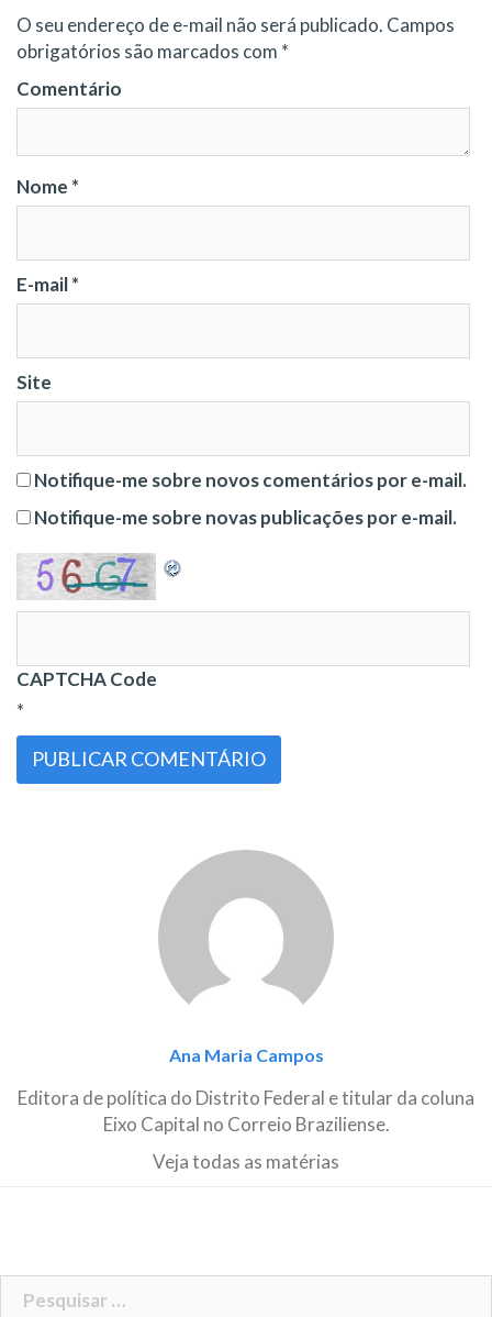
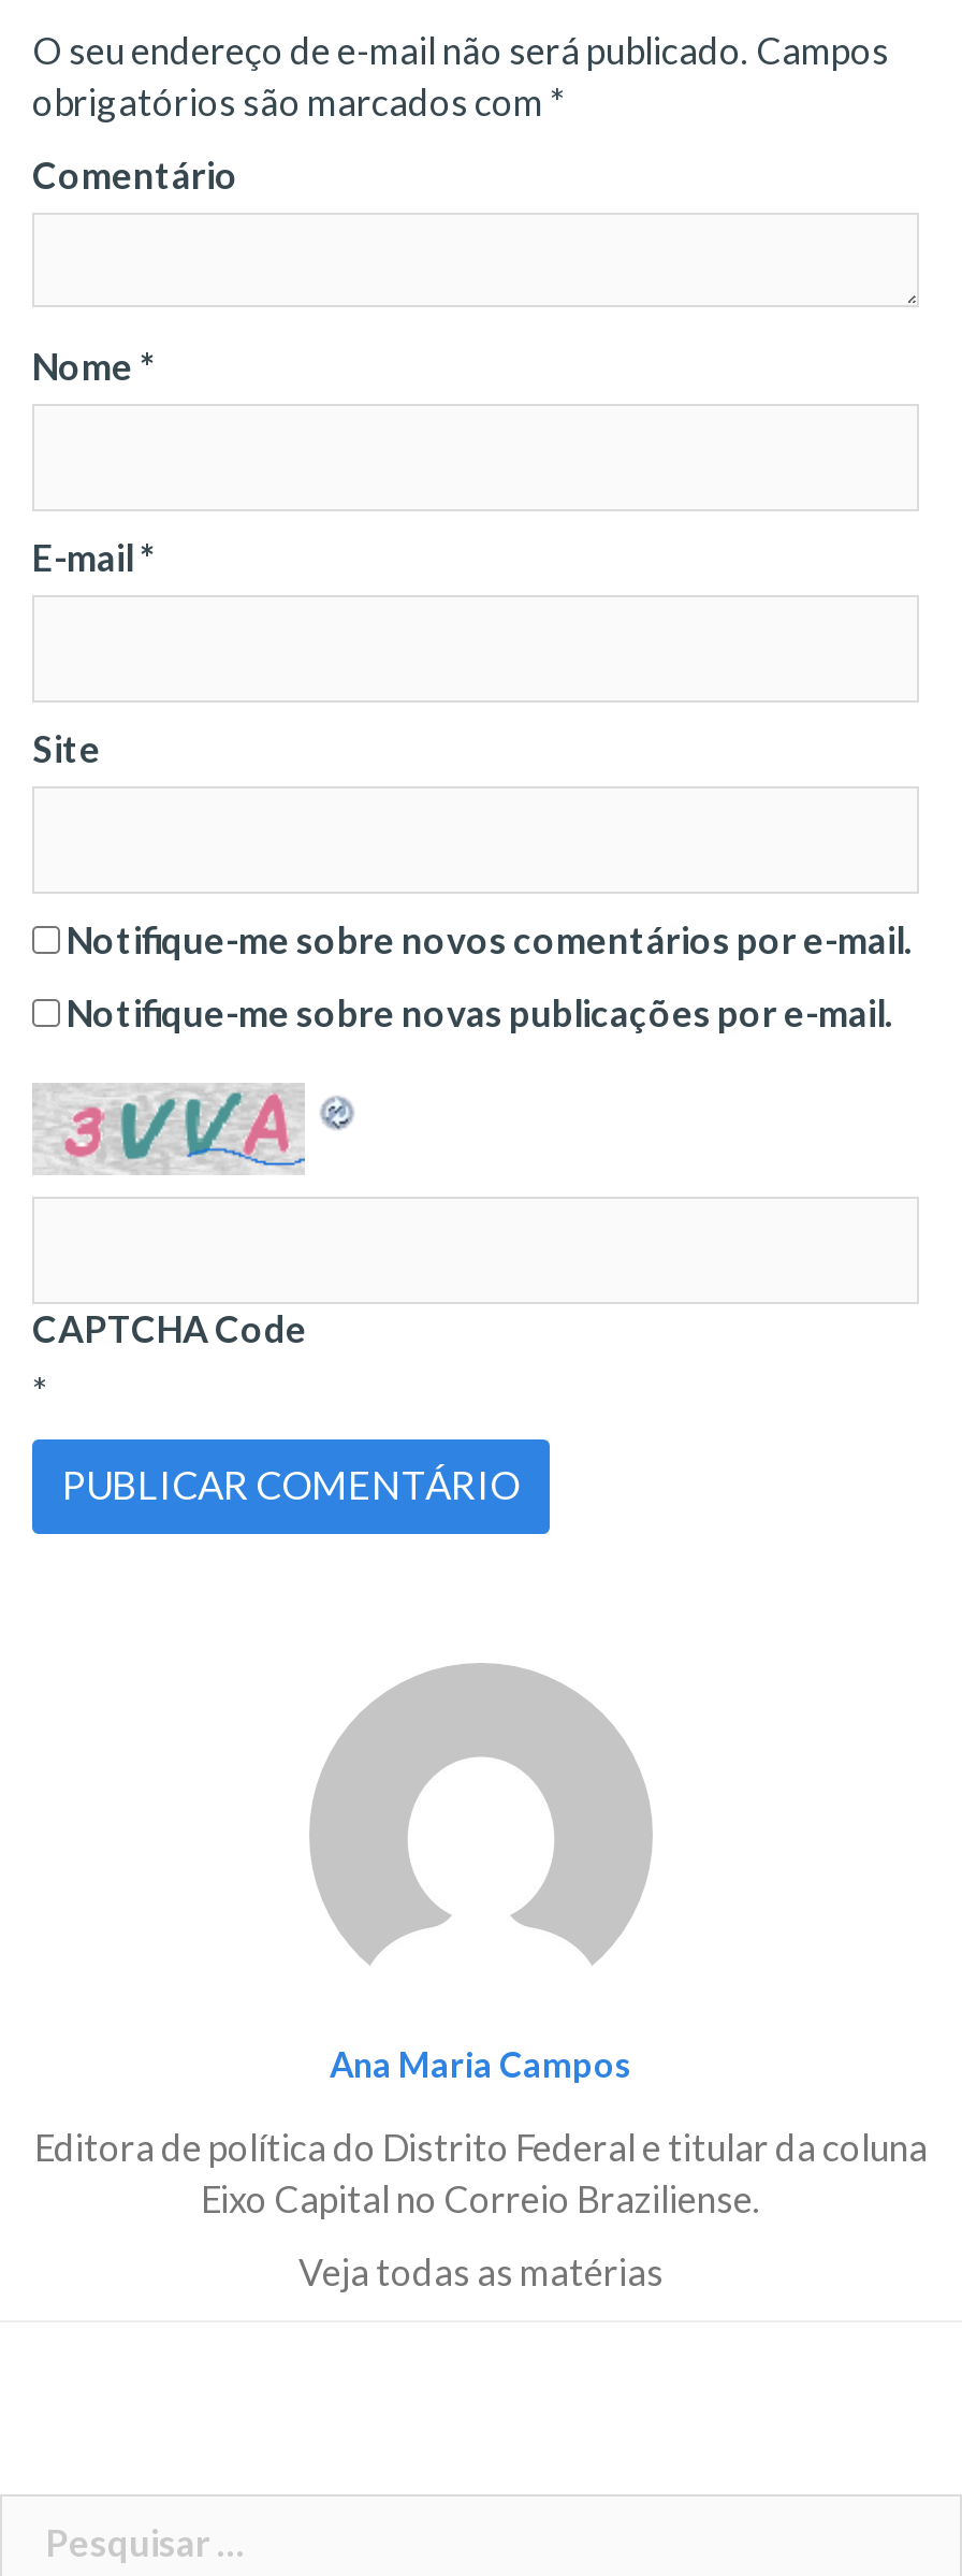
[24,556,154,599] [image] -> [45,1091,305,1171] [image]

